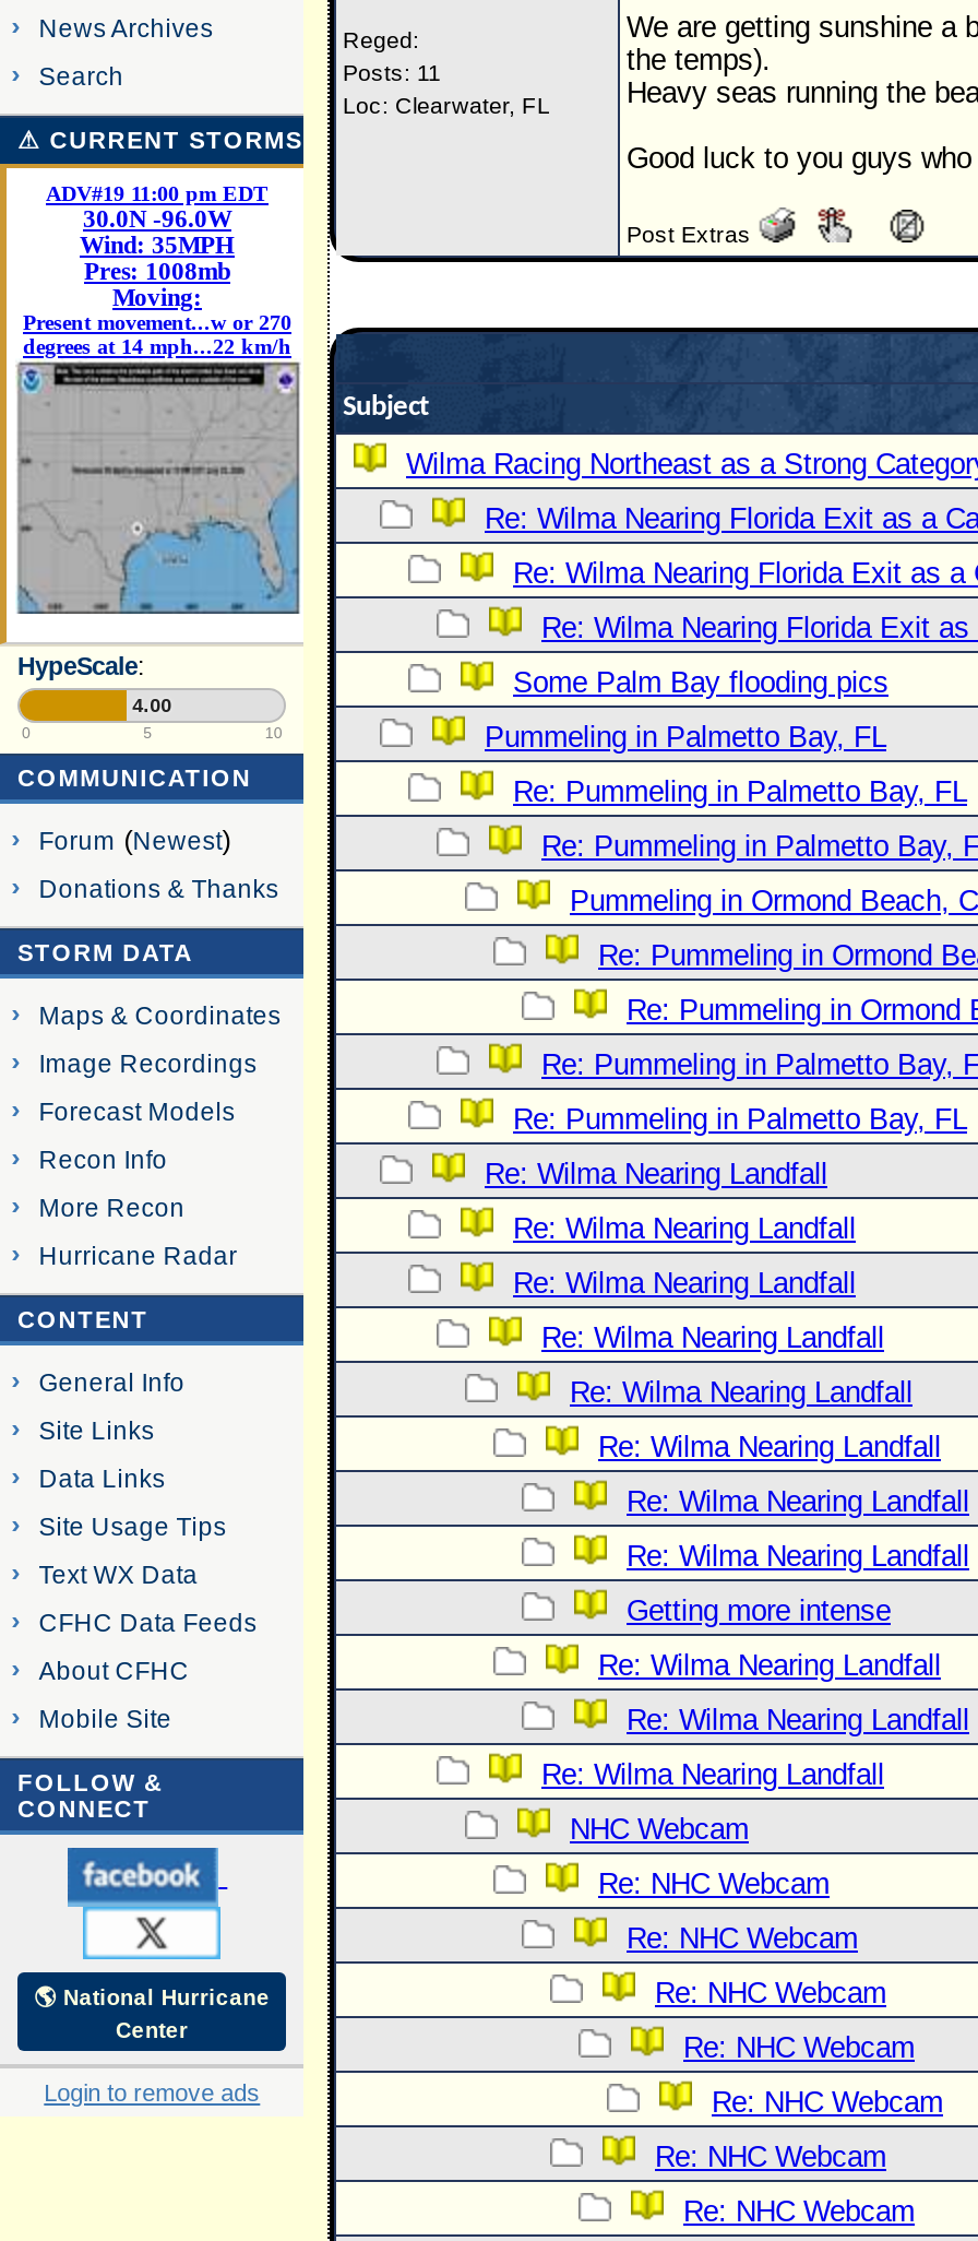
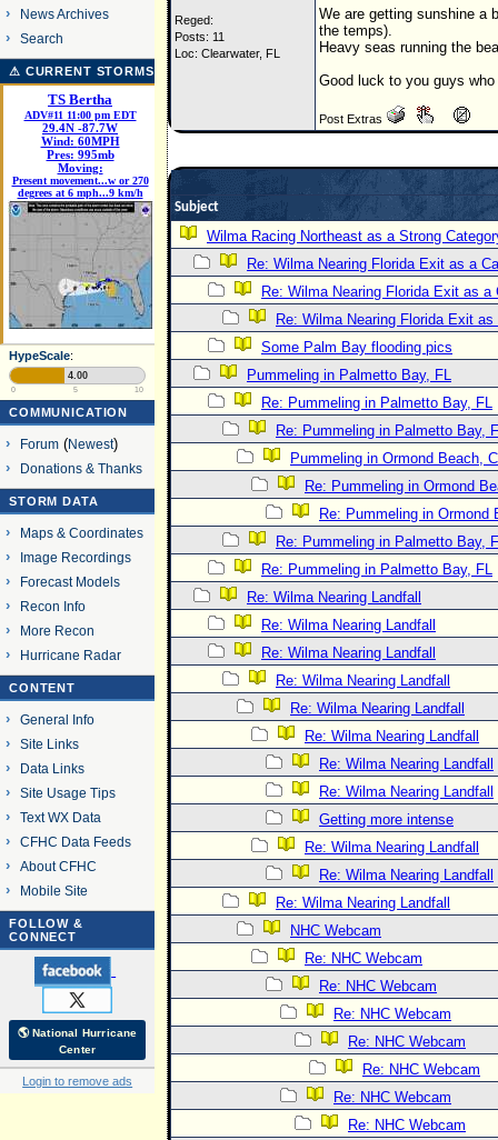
[46,181,269,284] ADV#19 11:00 pm EDT | 30.0N-96.0W | Wind:35MPH | Pres:1008mb -> [24,92,136,161] TS Bertha | ADV#11 11:00 pm EDT | 29.4N-87.7W | Wind:60MPH | Pres:995mb
[23,334,291,358] degrees at 14 mph...22 km/h -> [17,187,143,199] degrees at 6 mph...9 km/h
[72,465,297,561] [image] -> [59,248,152,299] [image]

